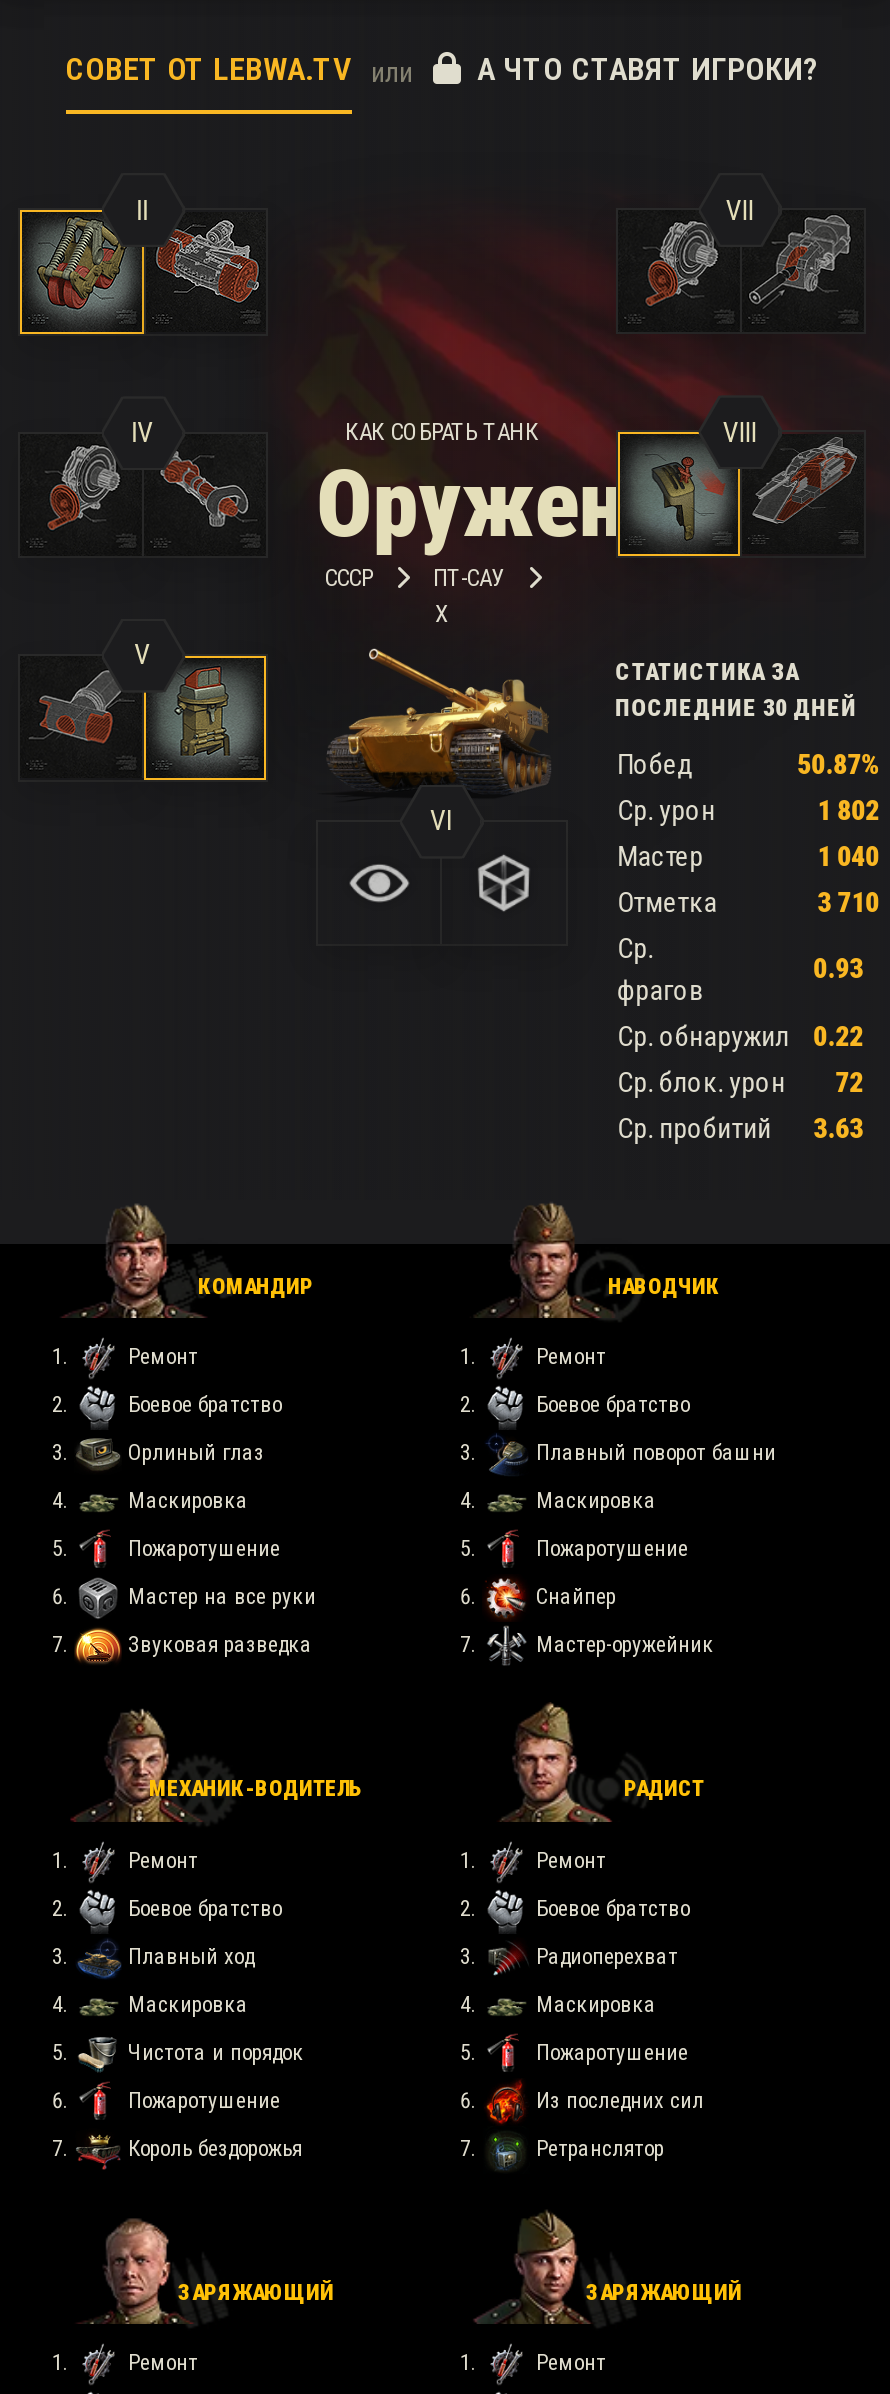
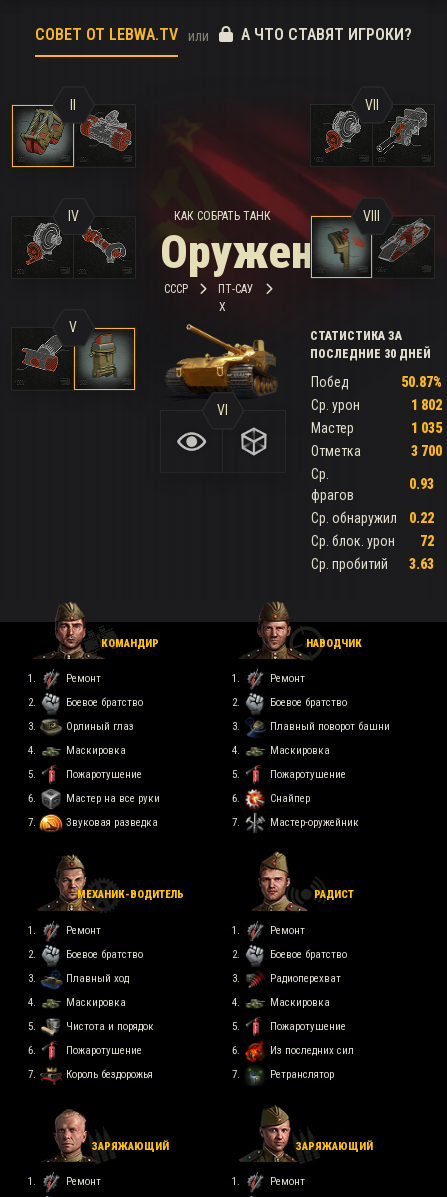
[817,840,879,872] 1 040 -> [411,420,442,436] 1 035
[817,886,879,918] 3 710 -> [411,443,442,459] 3 700

